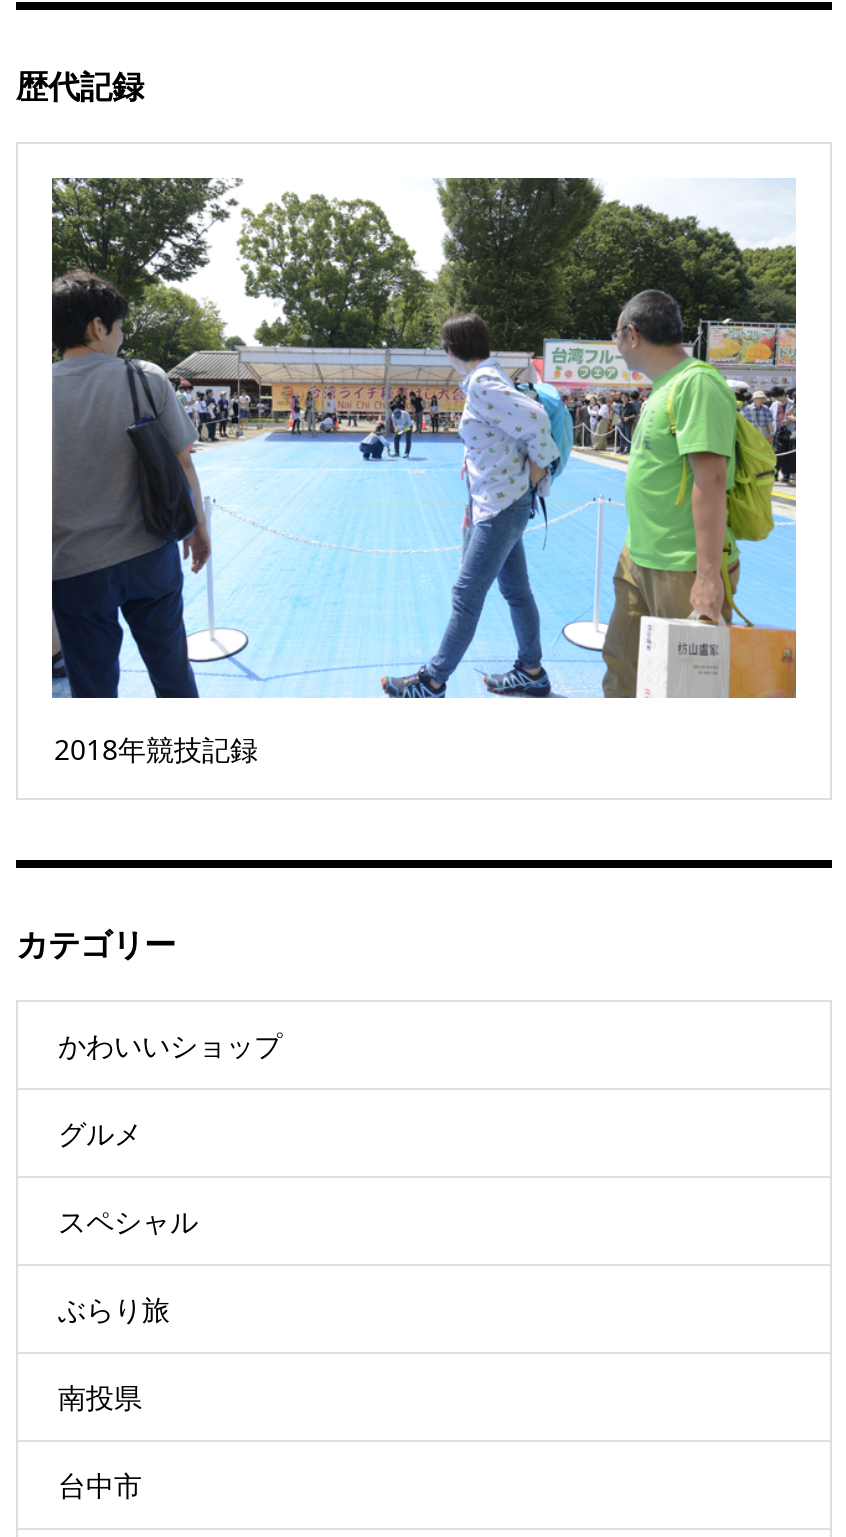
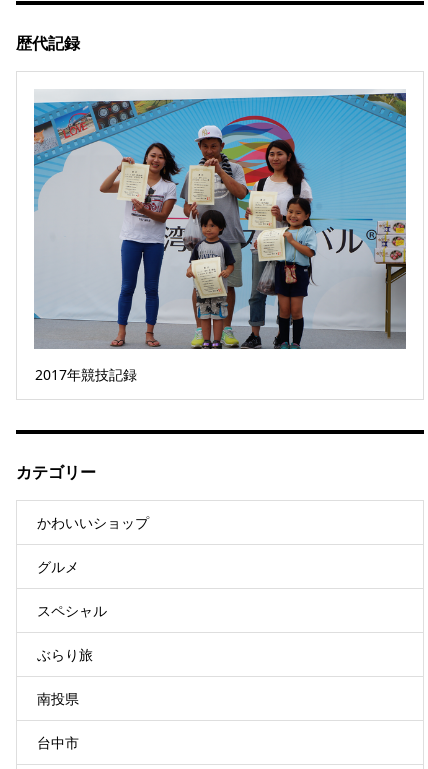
[50,176,798,768] [image] | 2018年競技記録 -> [33,89,407,384] [image] | 2017年競技記録

